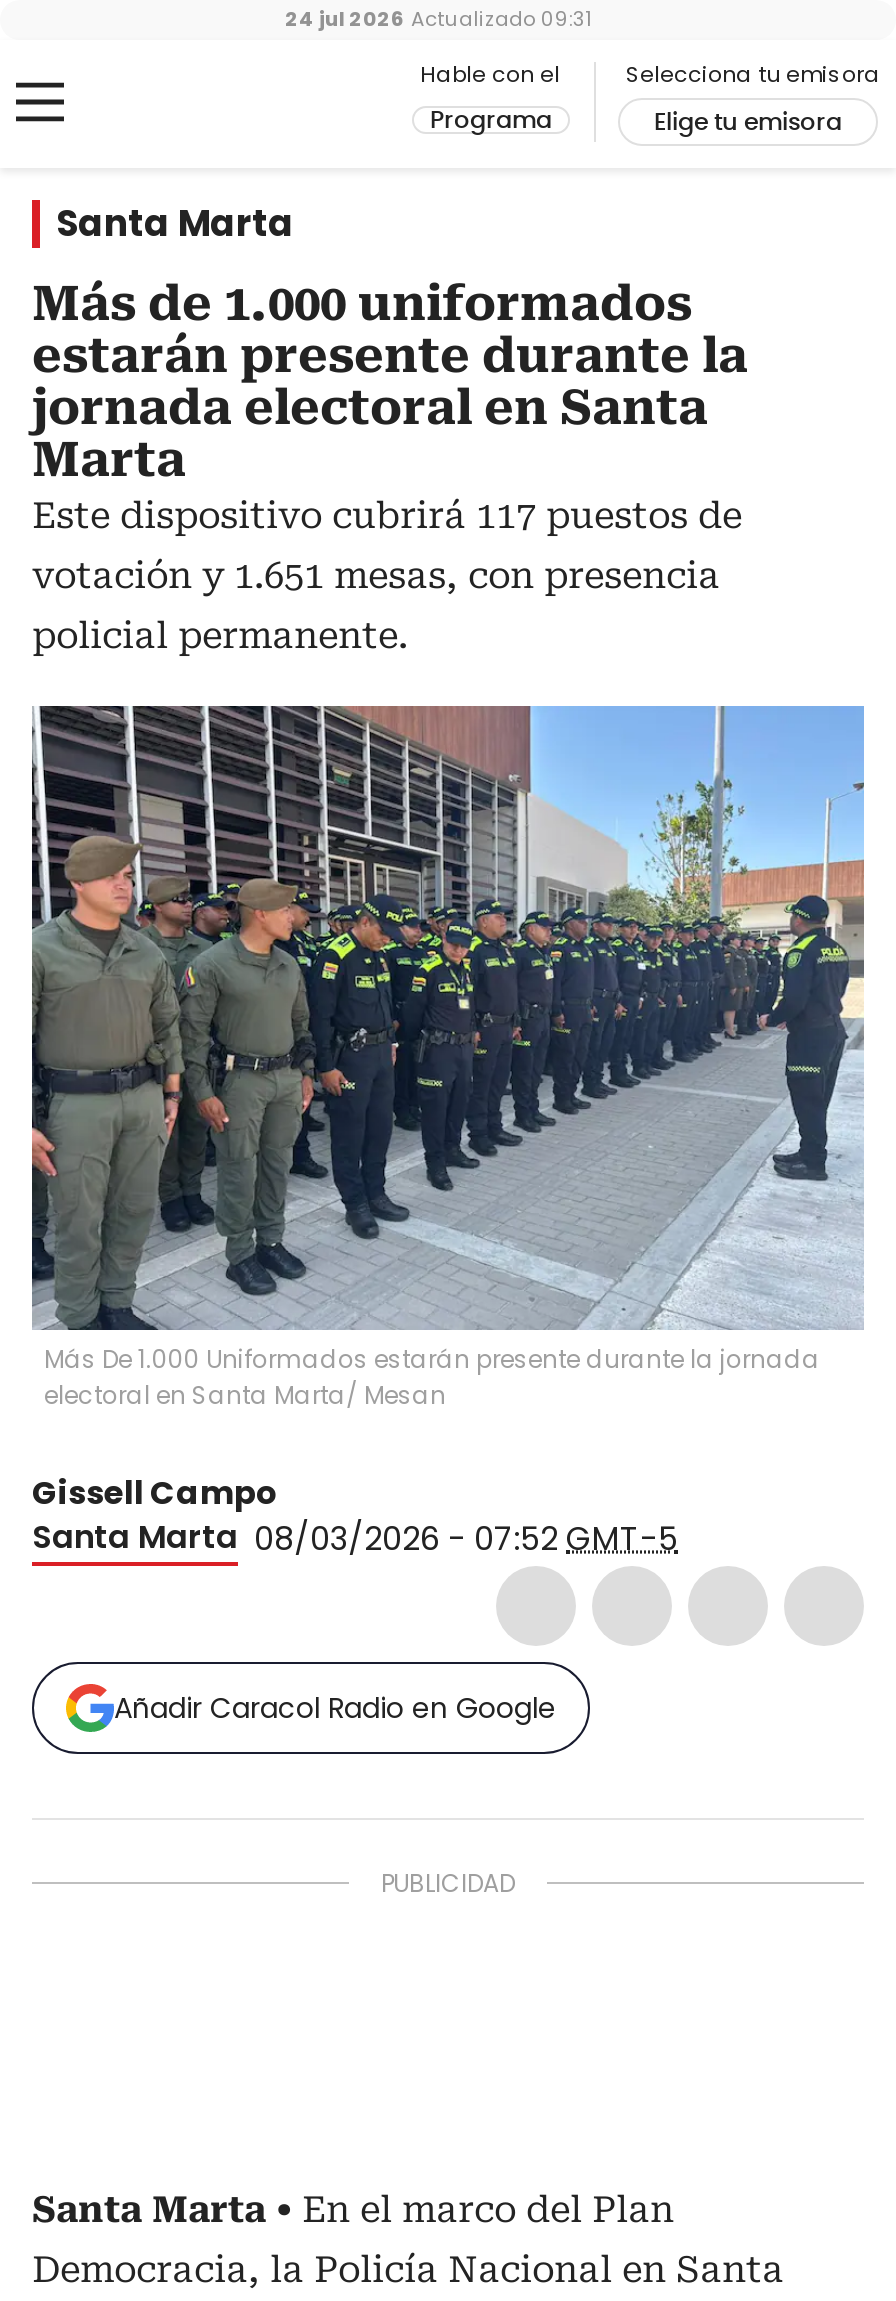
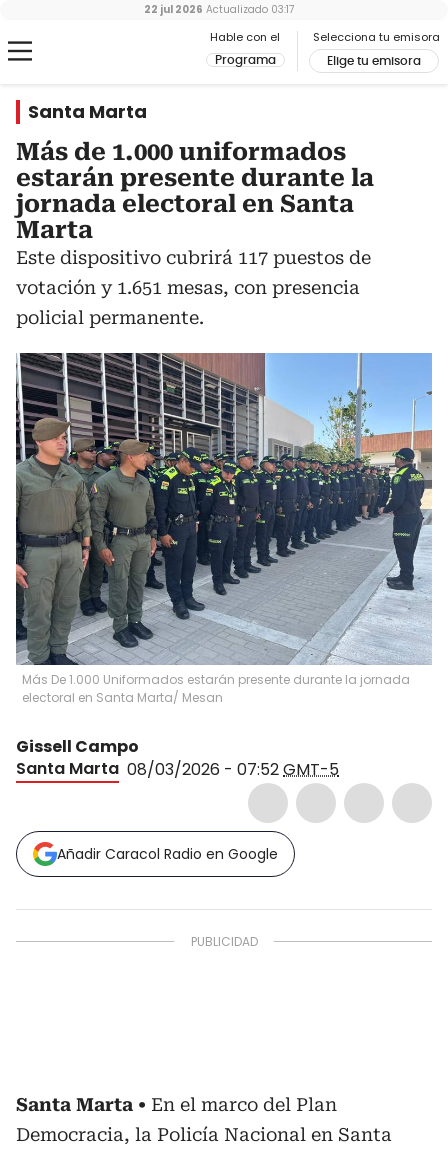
[285,4,591,34] 24 jul 2026 Actualizado 09:31 -> [144,2,294,17] 22 jul 2026 Actualizado 03:17

